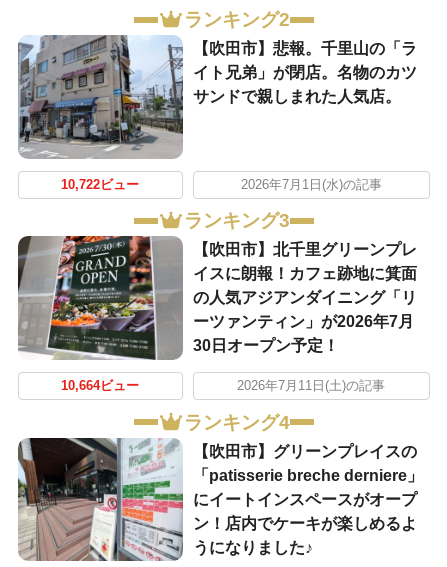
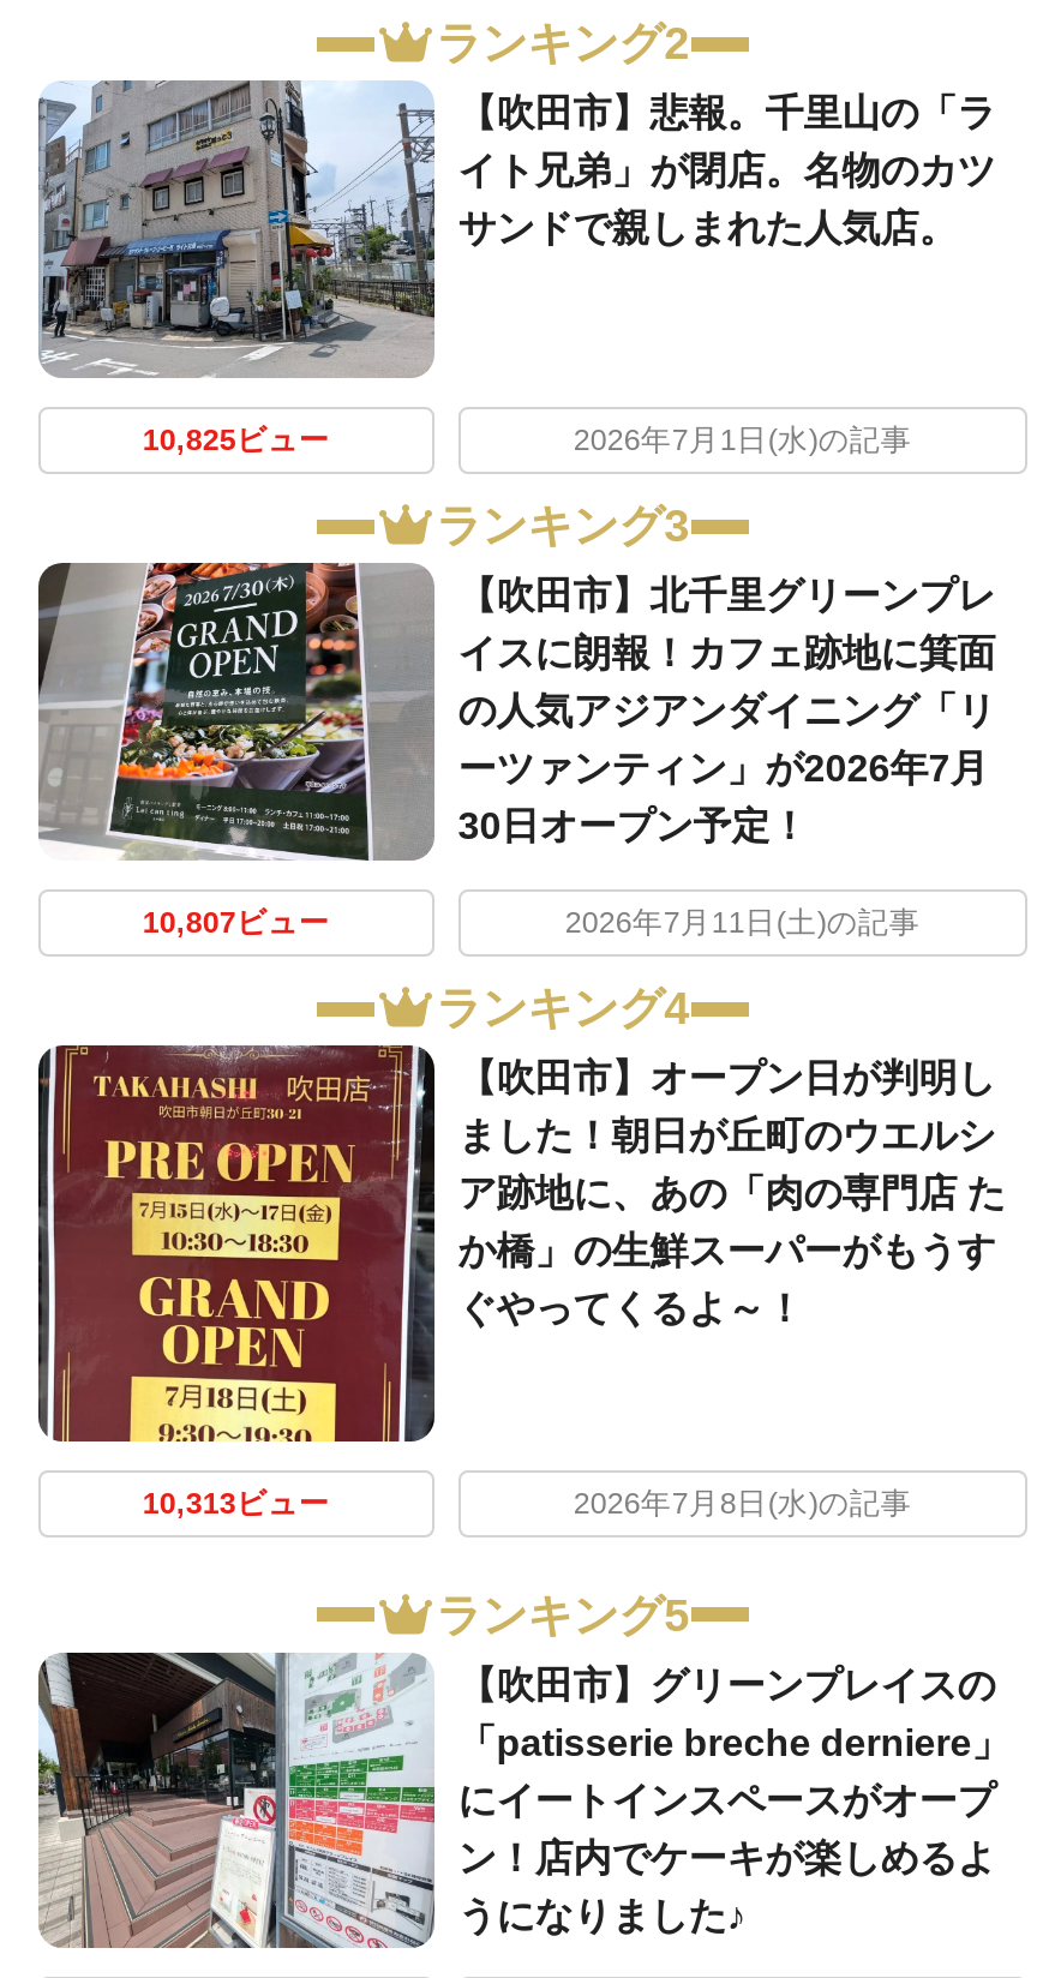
[61,178,139,192] 10,722ビュー -> [142,423,330,456] 10,825ビュー
[61,379,139,393] 10,664ビュー -> [142,905,330,939] 10,807ビュー
none -> [36,1043,1005,1446] [image] | 【吹田市】オープン日が判明し | ました！朝日が丘町のウエルシ | ア跡地に、あの「肉の専門店 た | か橋」の生鮮スーパーがもうす | ぐやってくるよ～！
none -> [142,1487,912,1640] 10,313ビュー | 2026年7月8日(水)の記事 | ランキング5

